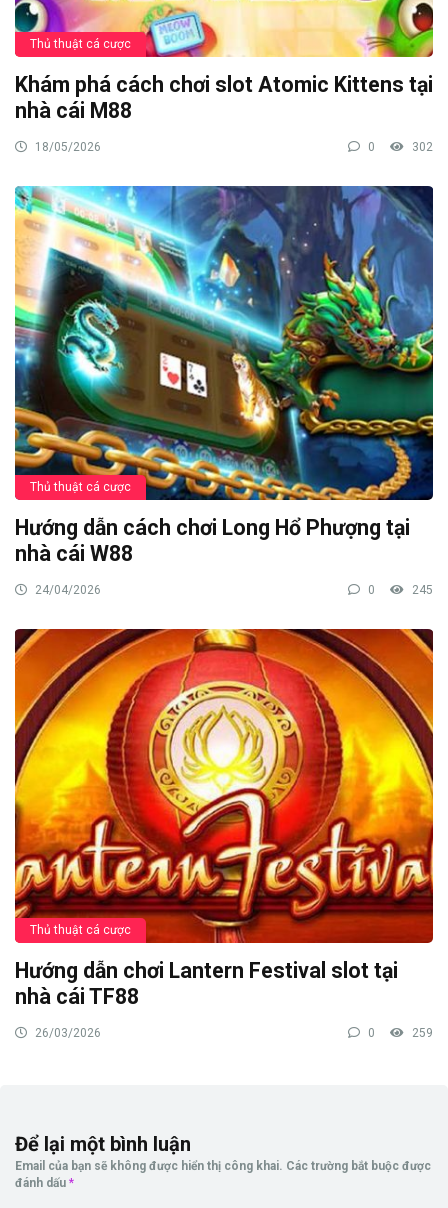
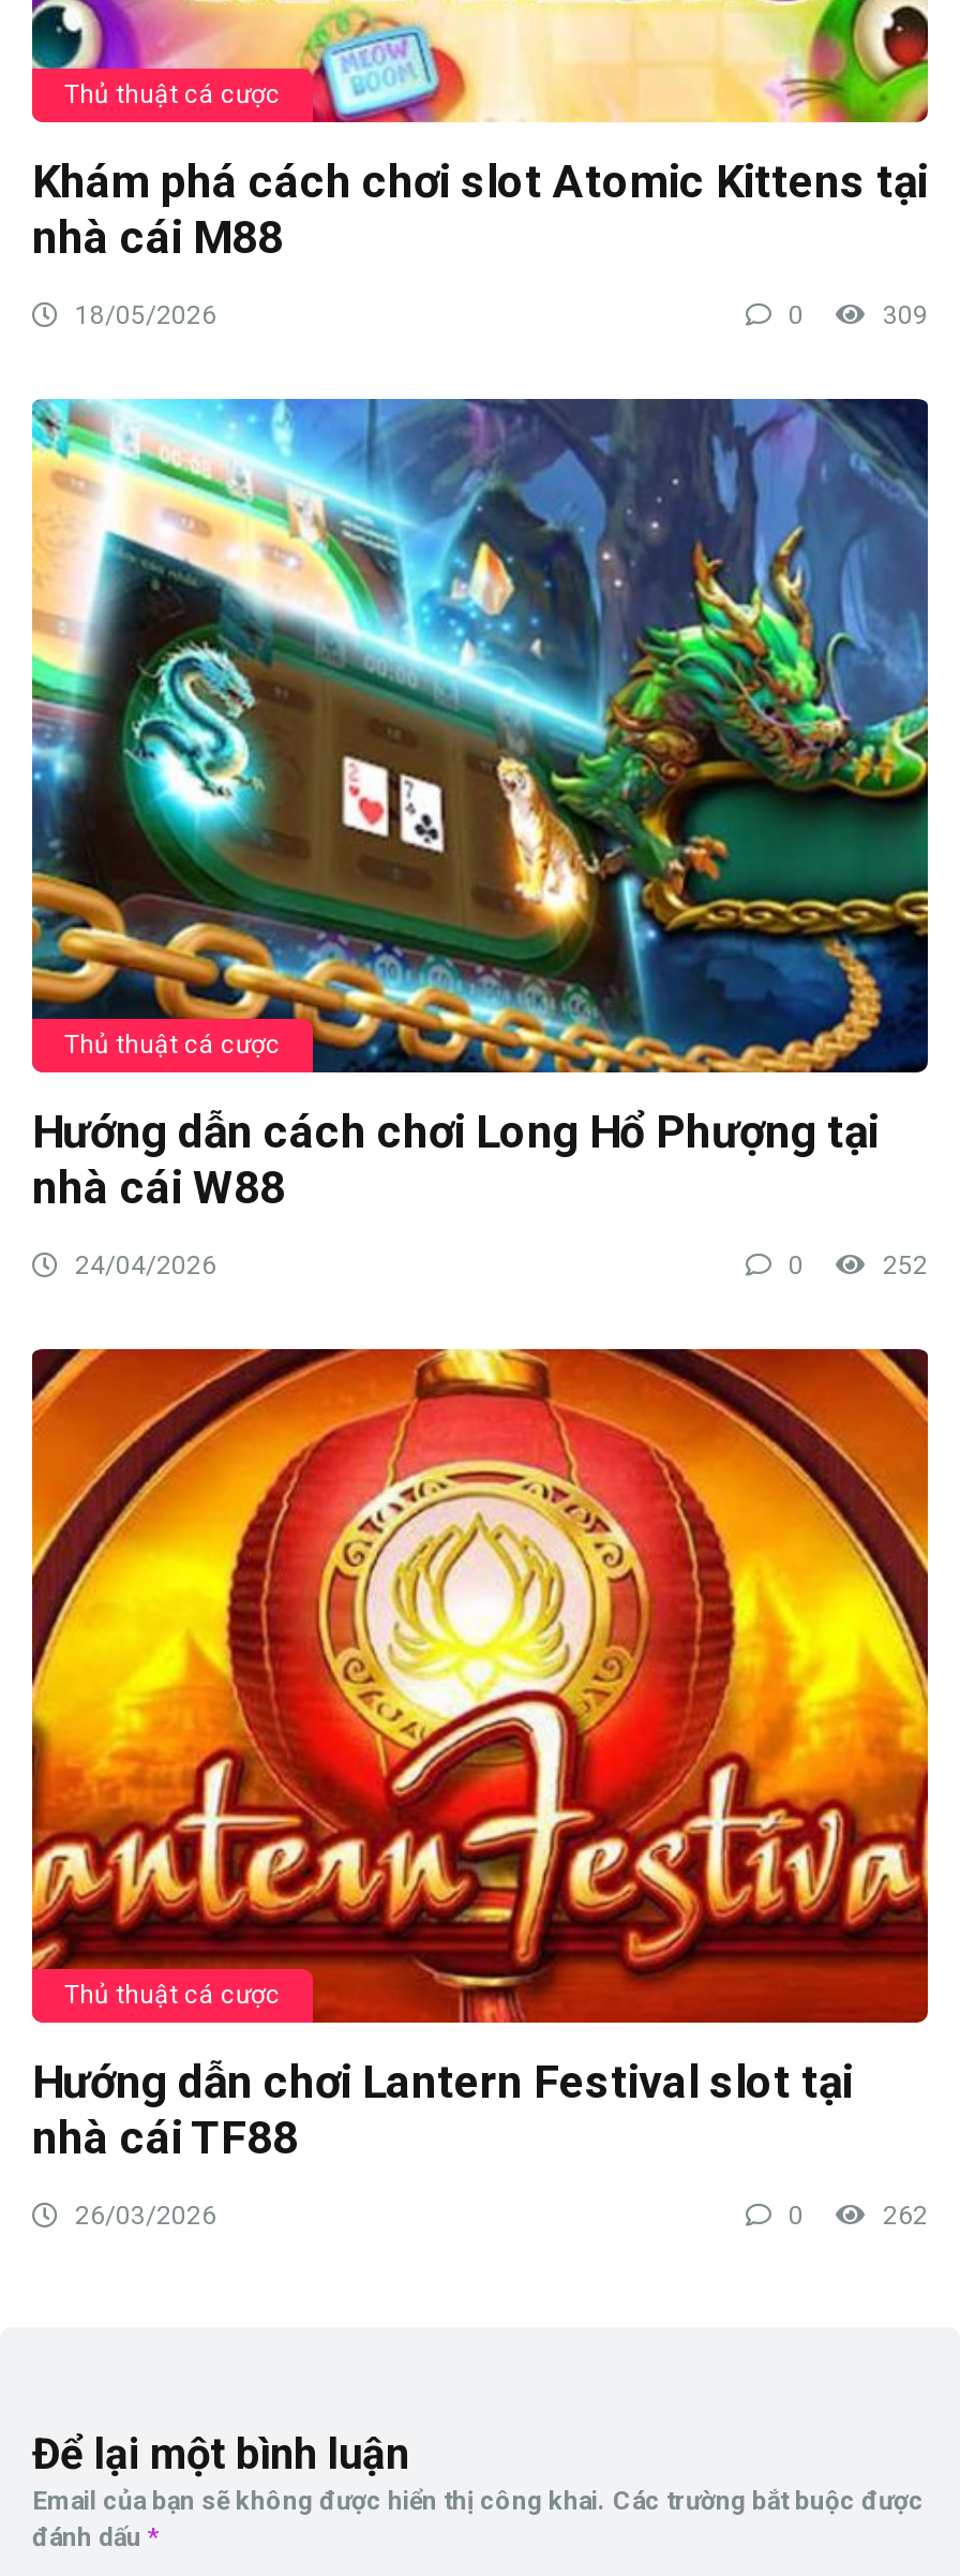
[409,140,433,154] 302 -> [876,301,928,331] 309
[409,583,433,597] 245 -> [876,1251,928,1281] 252
[409,1026,433,1040] 259 -> [876,2201,928,2231] 262

